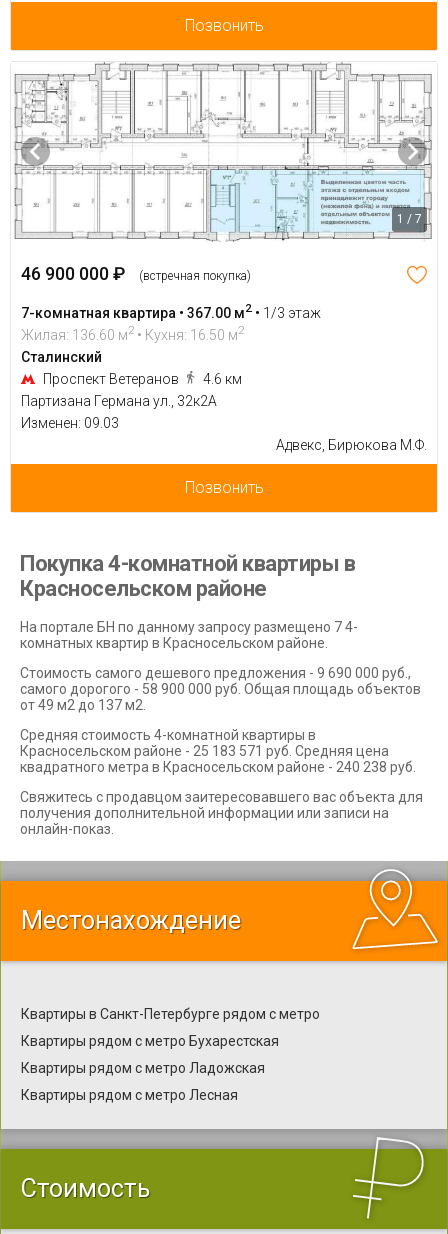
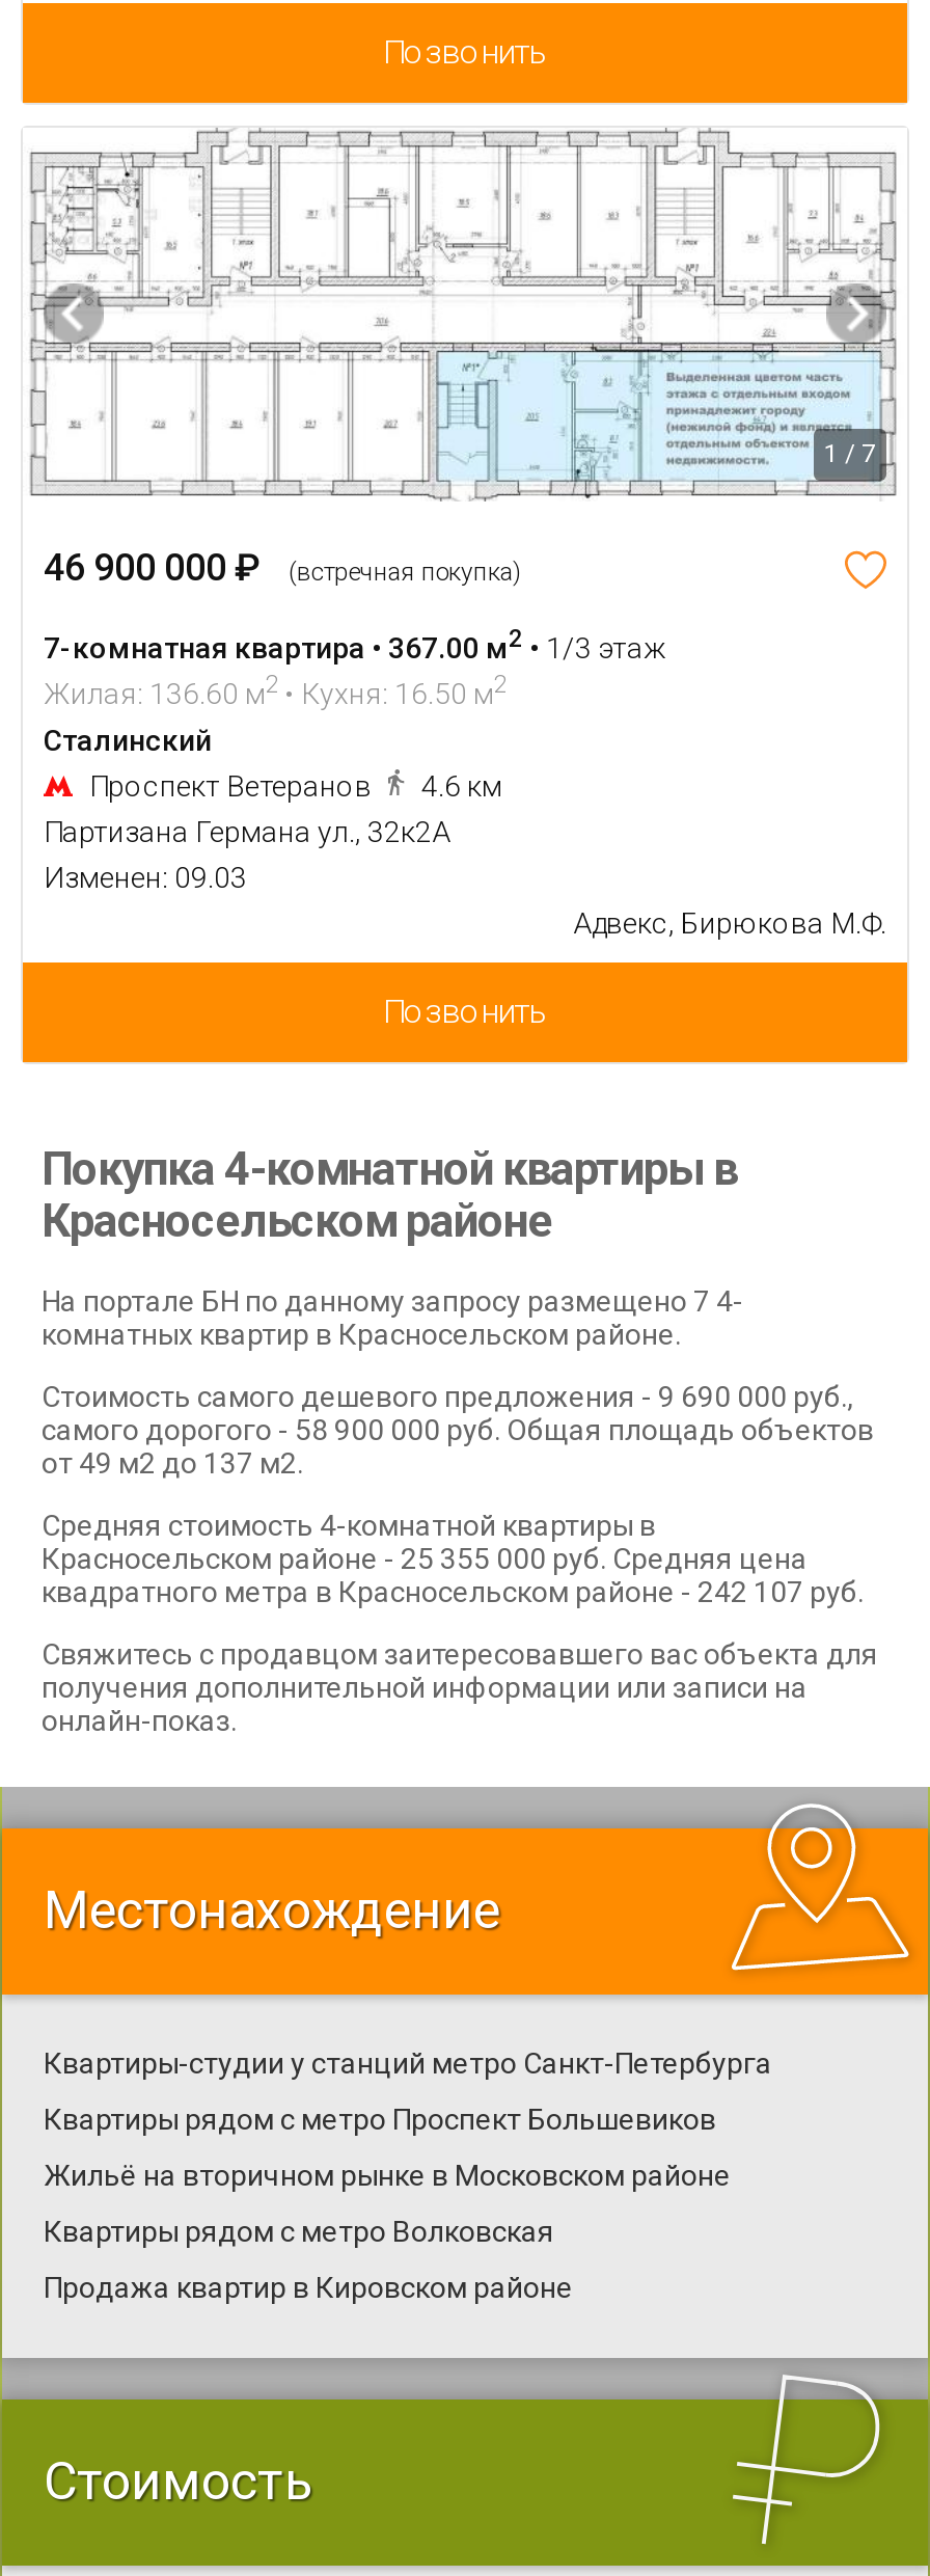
[20,743,389,759] Красносельском районе - 25 183 571 руб. Средняя цена -> [42,1542,808,1576] Красносельском районе - 25 355 000 руб. Средняя цена
[20,759,416,775] квадратного метра в Красносельском районе - 240 238 руб. -> [42,1576,864,1609] квадратного метра в Красносельском районе - 242 107 руб.
[21,1006,320,1103] Квартиры в Санкт-Петербурге рядом с метро | Квартиры рядом с метро Бухарестская | Квартиры рядом с метро Ладожская | Квартиры рядом с метро Лесная -> [44,2047,772,2305] Квартиры-студии у станций метро Санкт-Петербурга | Квартиры рядом с метро Проспект Большевиков | Жильё на вторичном рынке в Московском районе | Квартиры рядом с метро Волковская | Продажа квартир в Кировском районе

